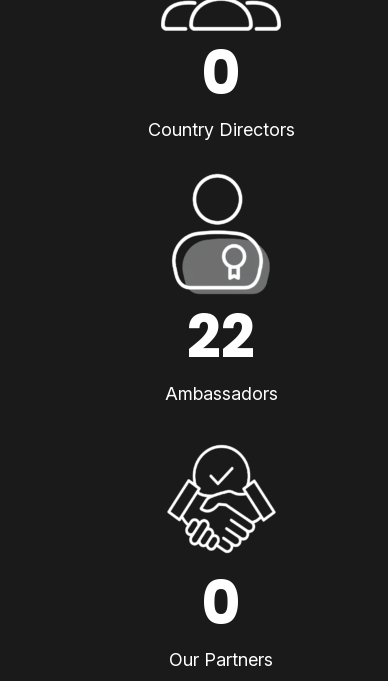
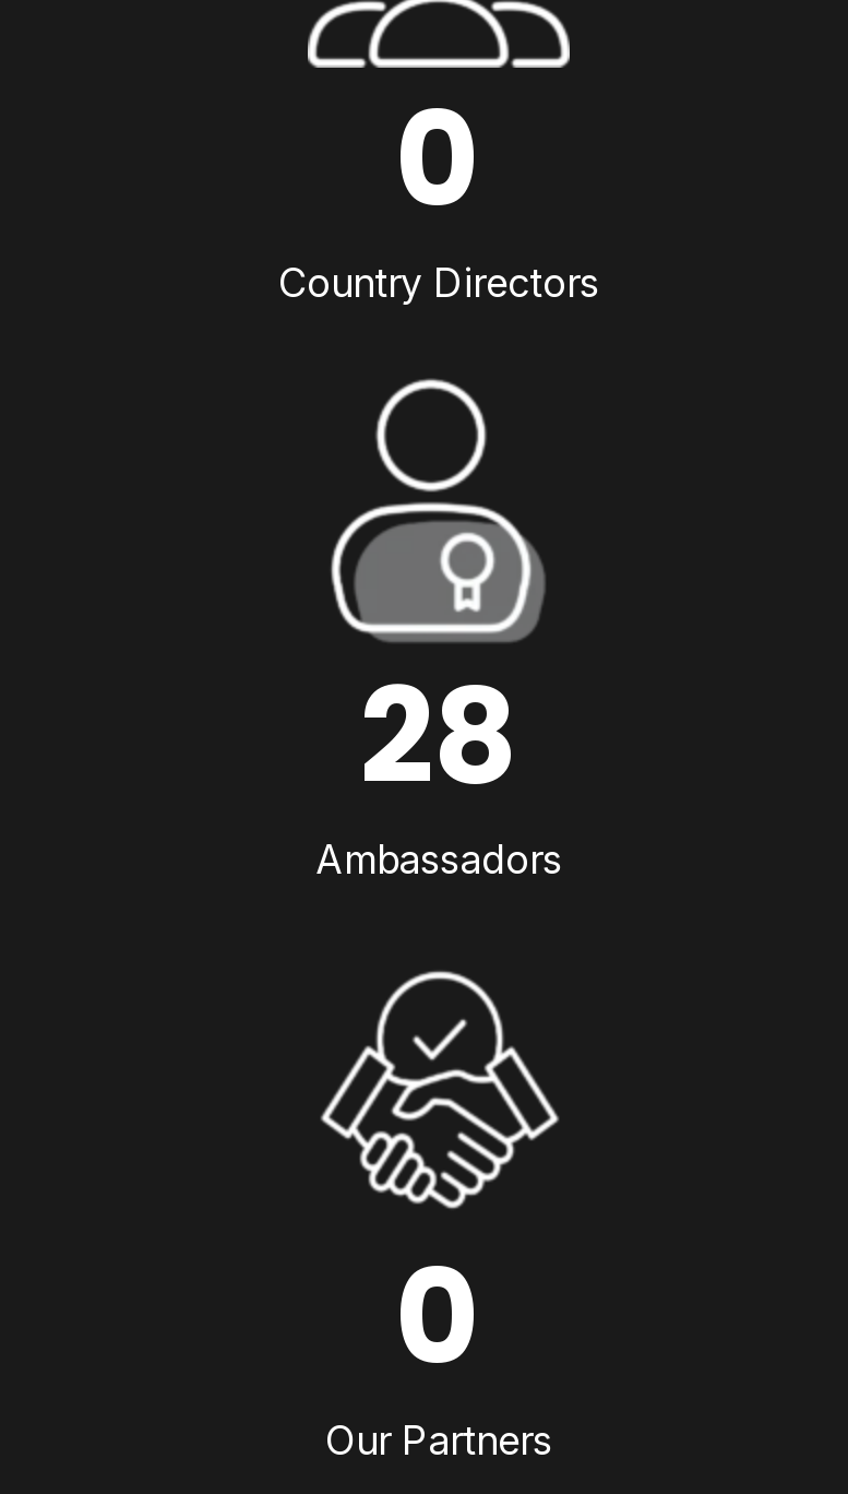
[187,295,255,379] 22 -> [359,644,518,827] 28

